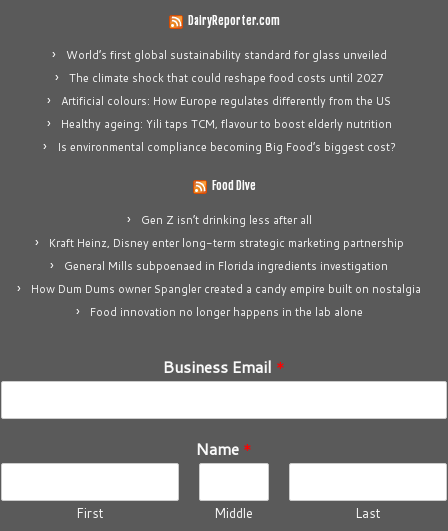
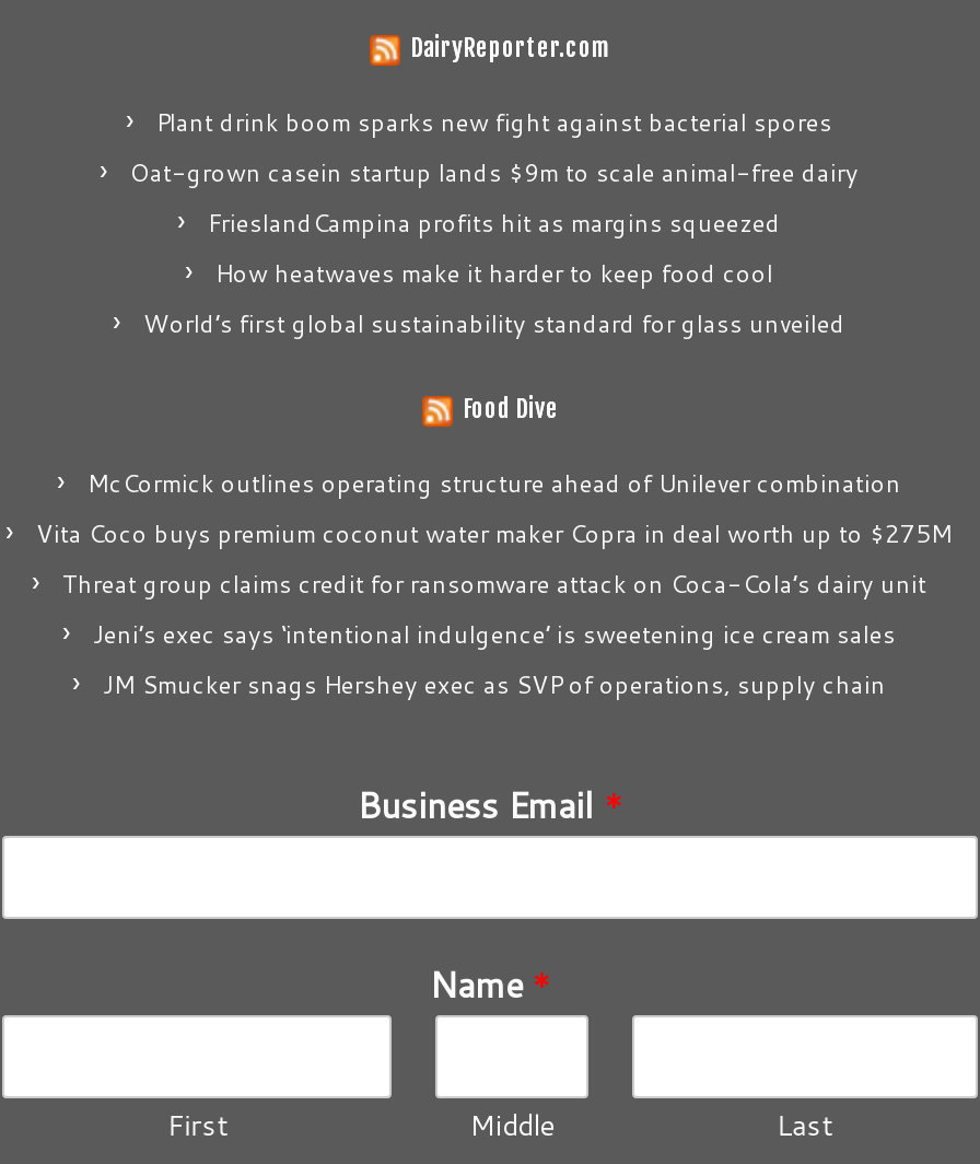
none -> [130,105,859,291] Plant drink boom sparks new fight against bacterial spores | Oat-grown casein startup lands $9m to scale animal-free dairy | FrieslandCampina profits hit as margins squeezed | How heatwaves make it harder to keep food cool
moved [65,47,386,63] -> [143,307,845,342]: World’s first global sustainability standard for glass unveiled
[56,70,395,155] The climate shock that could reshape food costs until 2027 | Artificial colours: How Europe regulates differently from the US | Healthy ageing: Yili taps TCM, flavour to boost elderly nutrition | Is environmental compliance becoming Big Food’s biggest cost? -> none
[31,212,421,320] Gen Z isn’t drinking less after all | Kraft Heinz, Disney enter long-term strategic marketing partnership | General Mills subpoenaed in Florida ingredients investigation | How Dum Dums owner Spangler created a candy empire built on nostalgia | Food innovation no longer happens in the lab alone -> [36,466,953,703] McCormick outlines operating structure ahead of Unilever combination | Vita Coco buys premium coconut water maker Copra in deal worth up to $275M | Threat group claims credit for ransomware attack on Coca-Cola’s dairy unit | Jeni’s exec says ‘intentional indulgence’ is sweetening ice cream sales | JM Smucker snags Hershey exec as SVP of operations, supply chain

